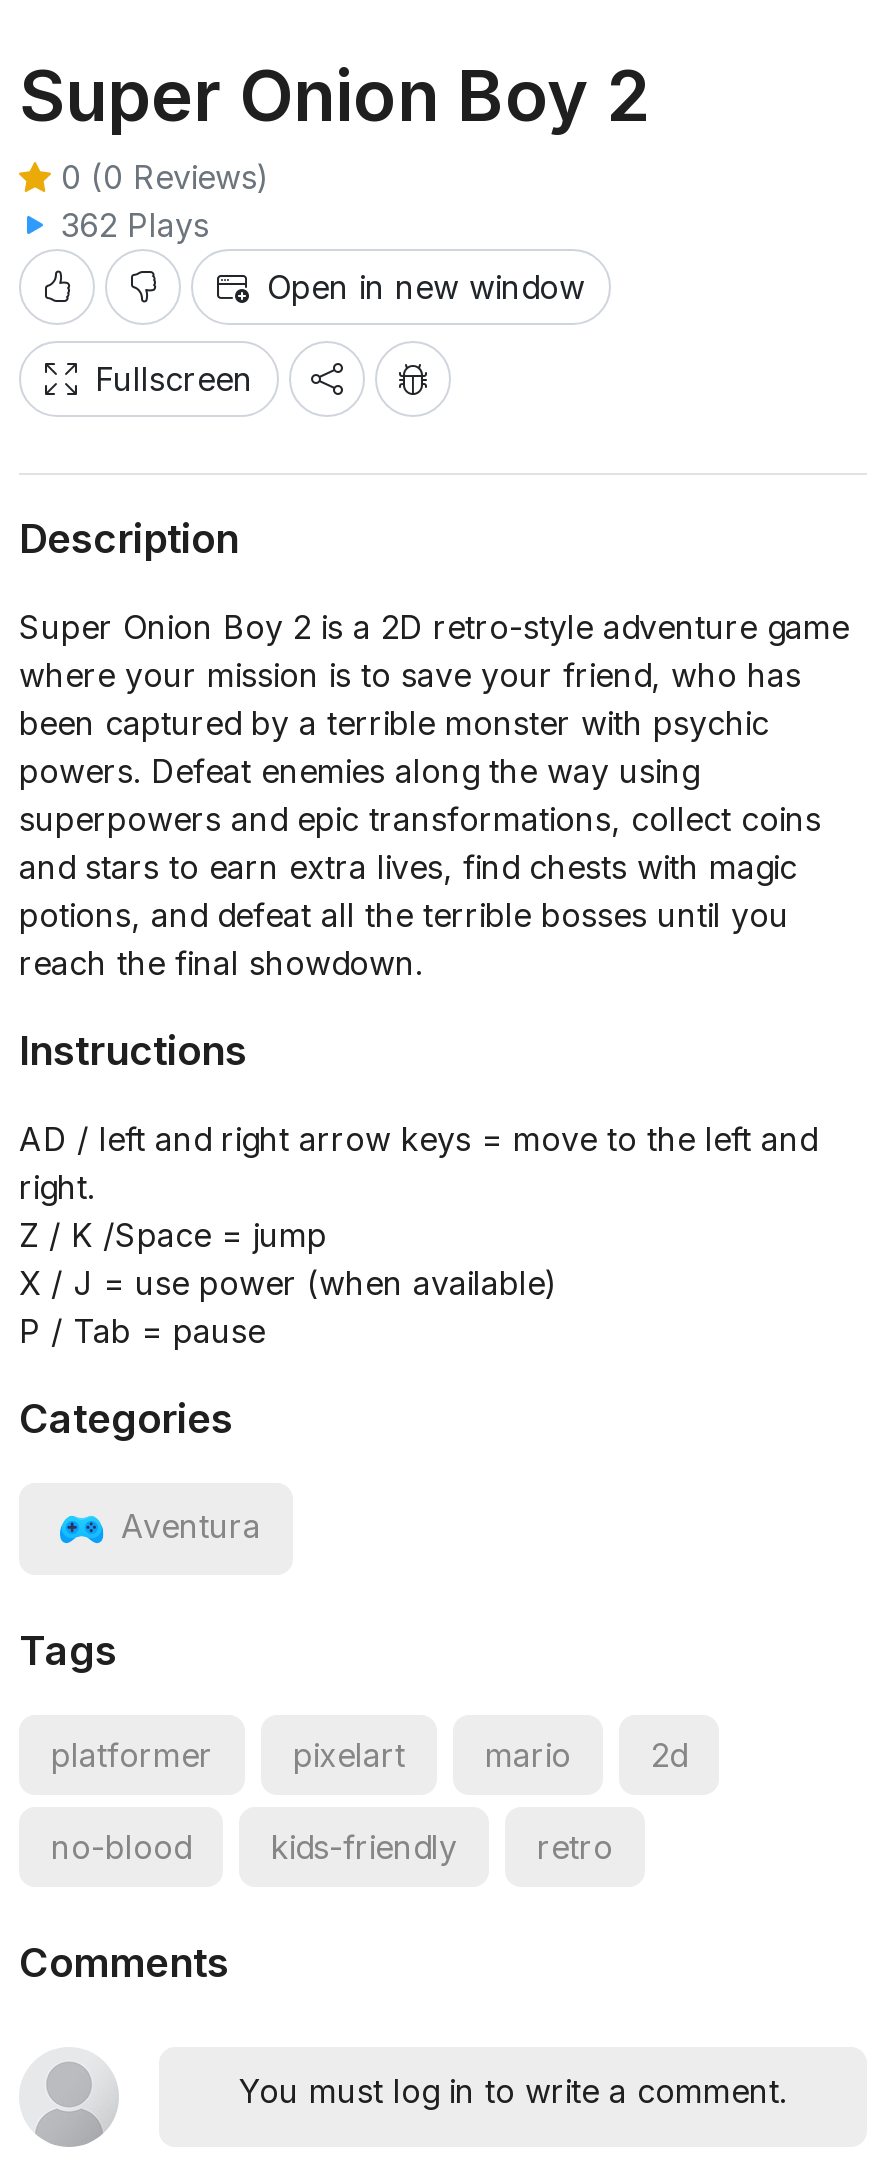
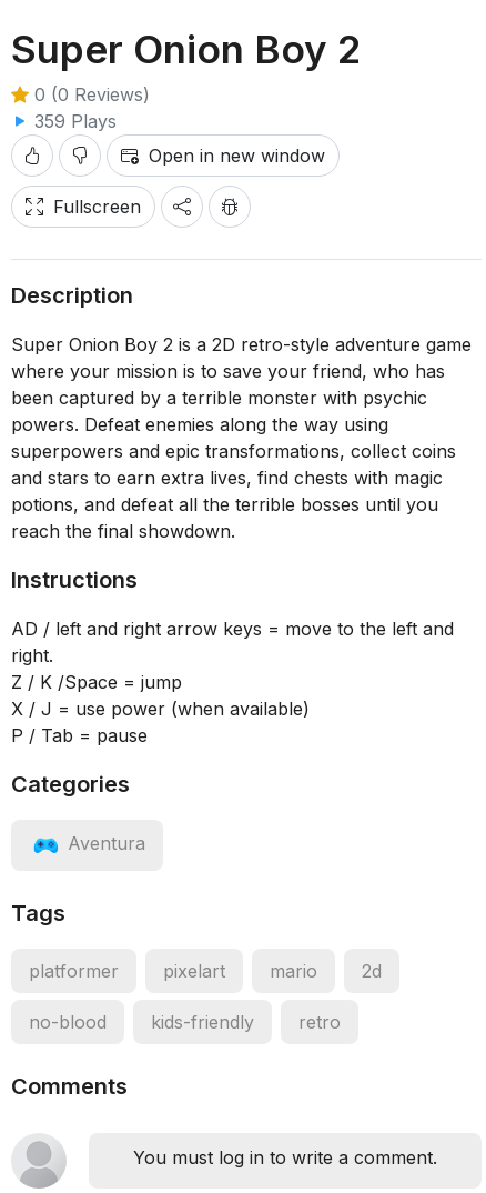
[51,205,209,245] 362 Plays -> [29,110,117,132] 359 Plays

